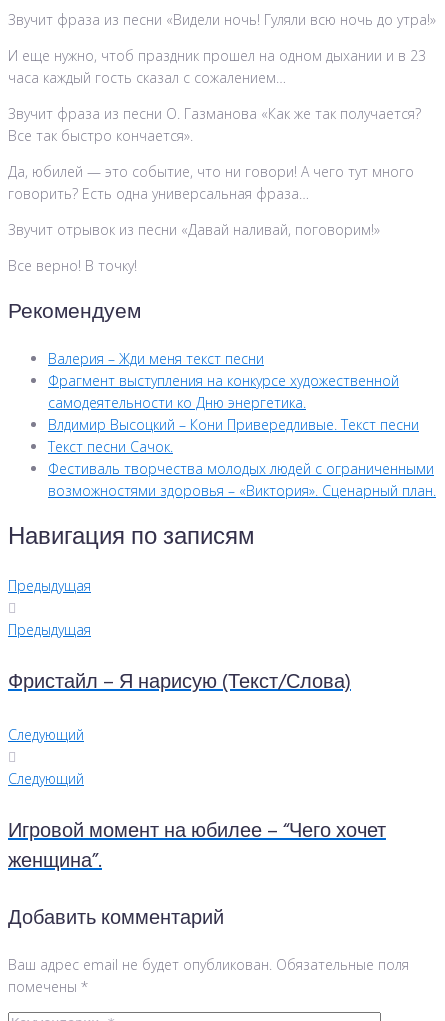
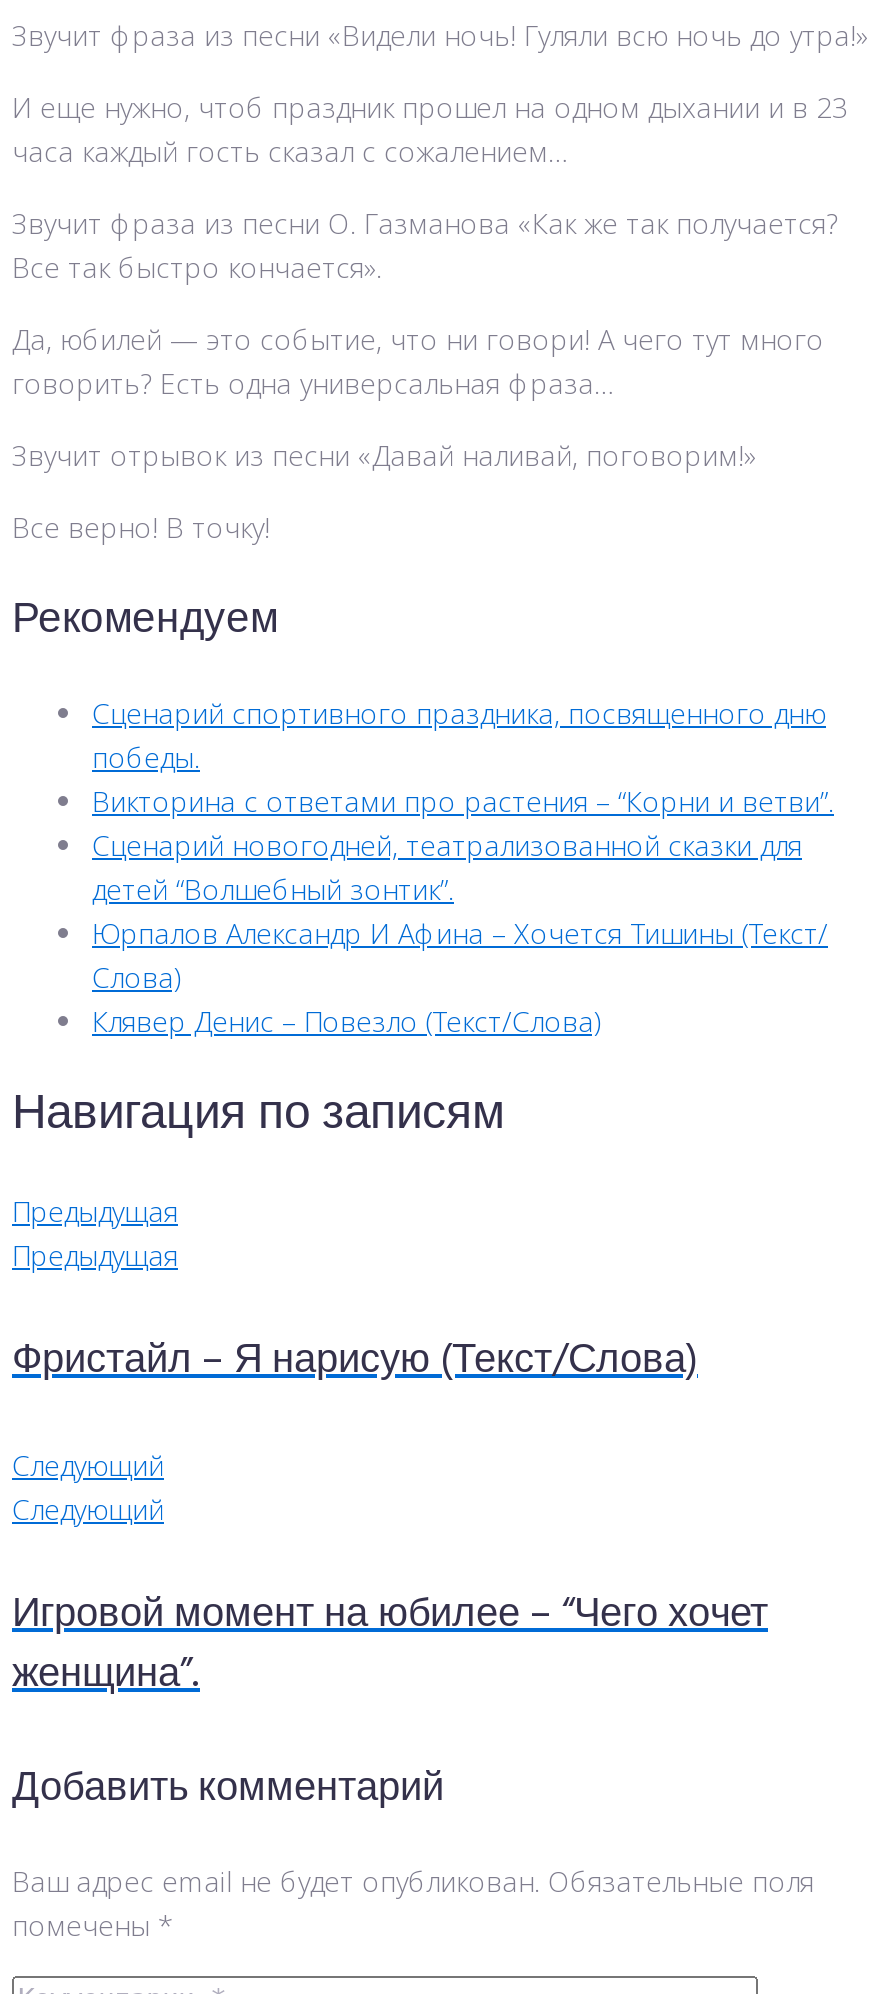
[48,349,436,500] Валерия – Жди меня текст песни | Фрагмент выступления на конкурсе художественной | самодеятельности ко Дню энергетика. | Влдимир Высоцкий – Кони Привередливые. Текст песни | Текст песни Сачок. | Фестиваль творчества молодых людей с ограниченными | возможностями здоровья – «Виктория». Сценарный план. -> [92,695,834,1041] Cценарий спортивного праздника, посвященного дню | победы. | Викторина с ответами про растения – “Корни и ветви”. | Сценарий новогодней, театрализованной сказки для | детей “Волшебный зонтик”. | Юрпалов Александр И Афина – Хочется Тишины (Текст/ | Слова) | Клявер Денис – Повезло (Текст/Слова)
moved [8,519,255,595] -> [12,1078,506,1230]: Навигация по записям | Предыдущая

